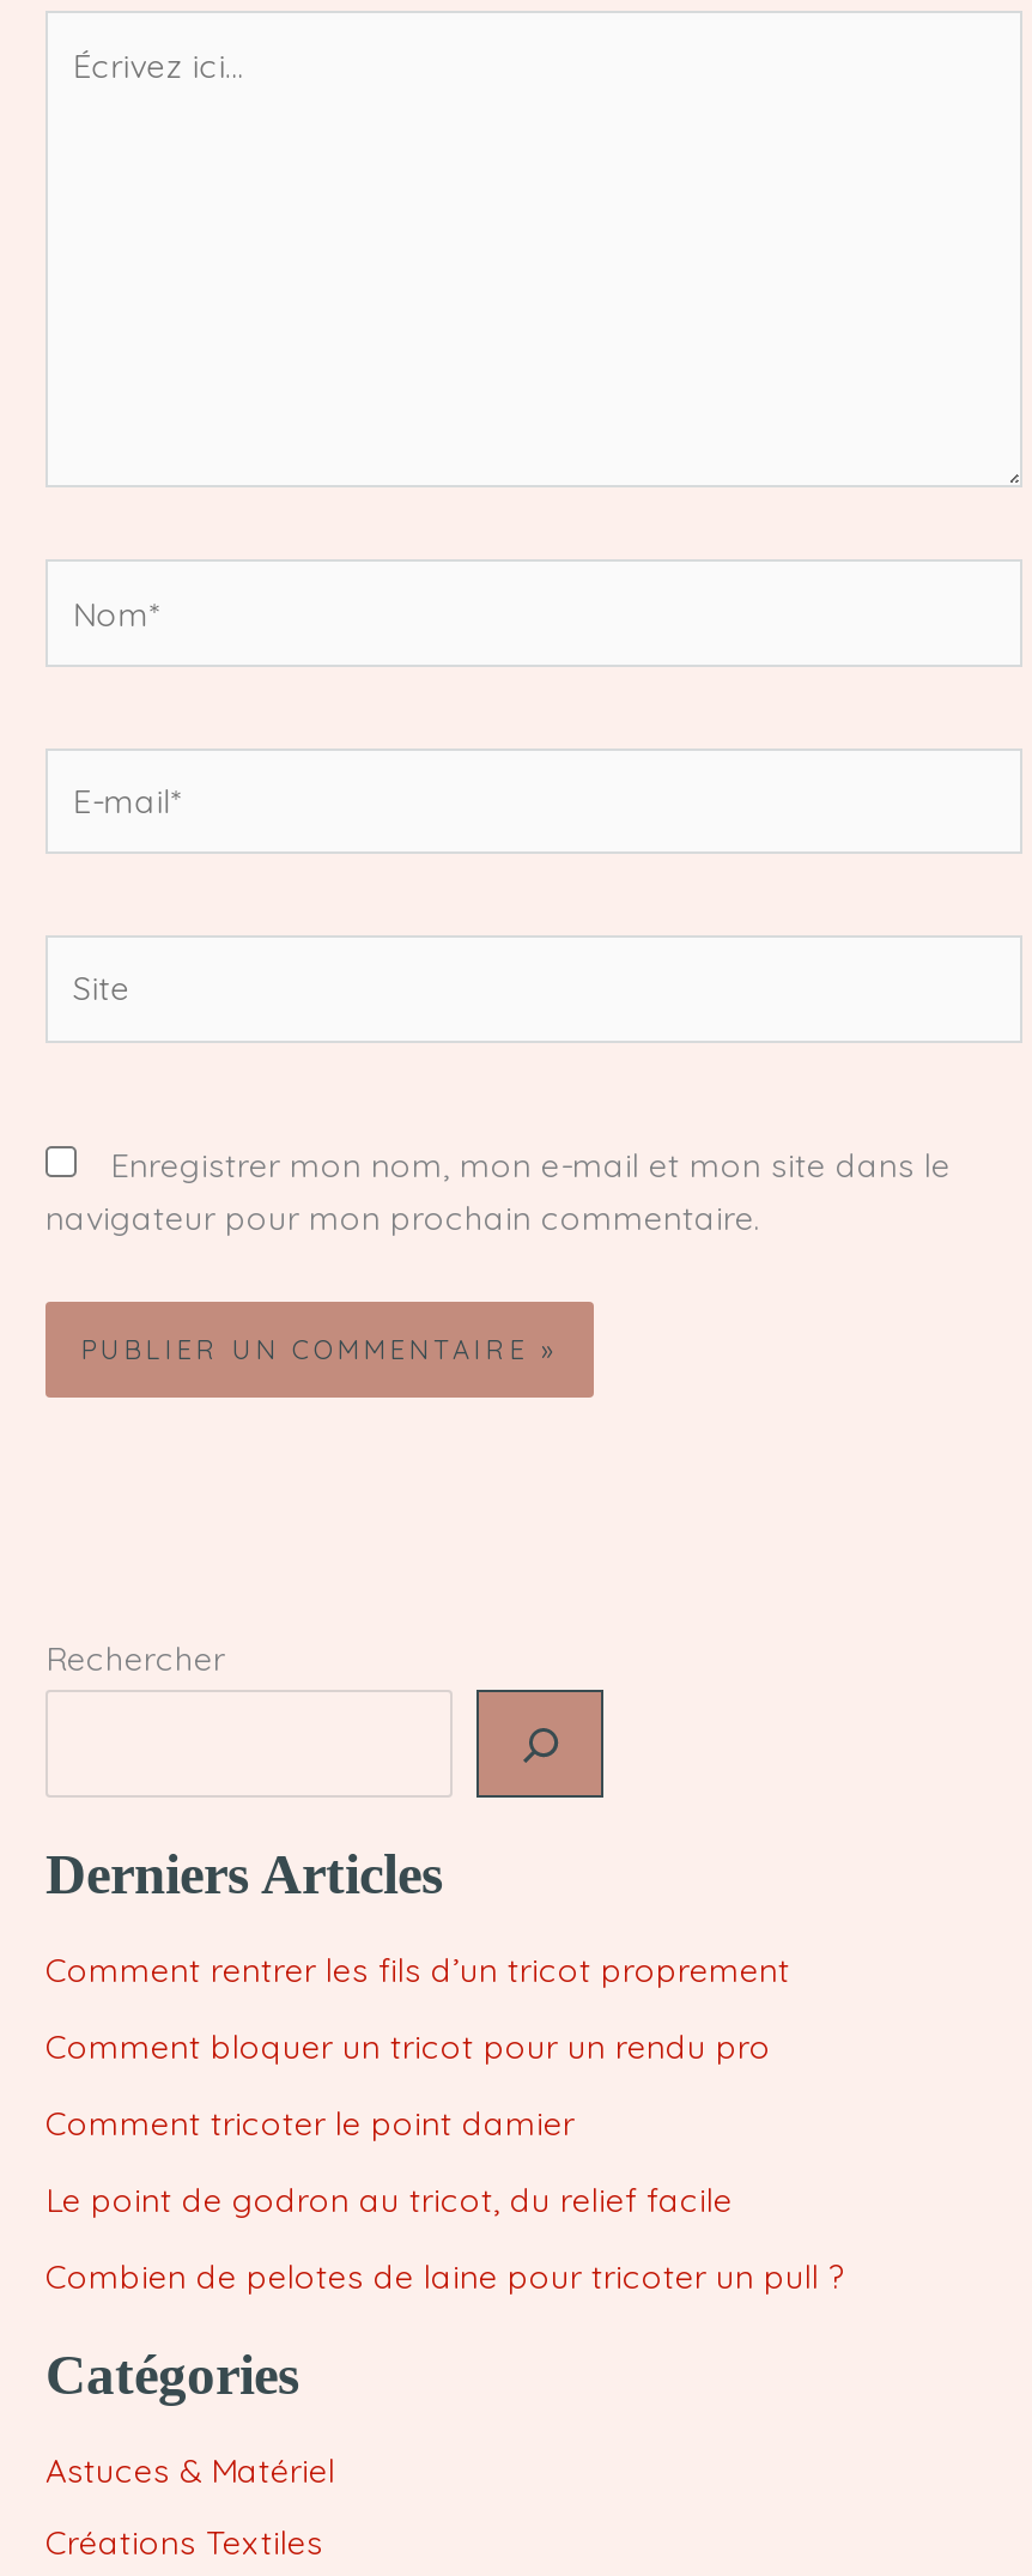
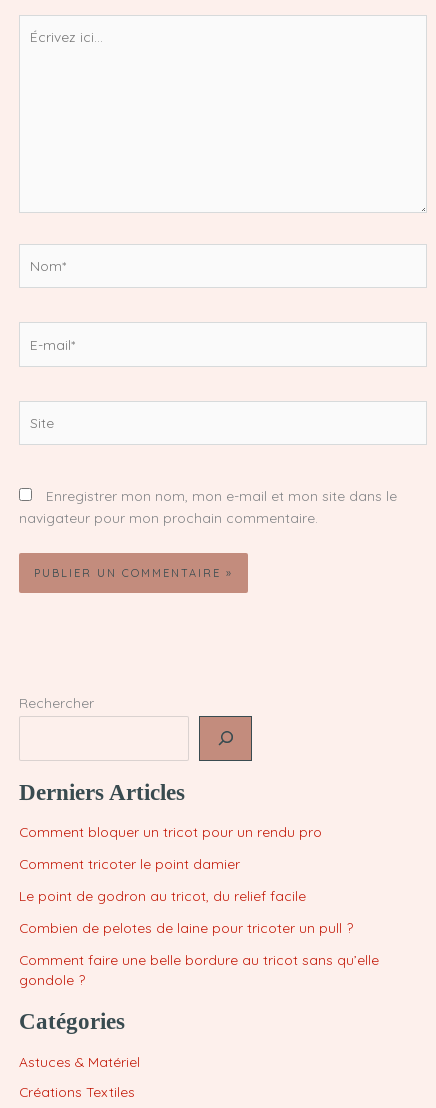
[45,1948,790,1989] Comment rentrer les fils d’un tricot proprement -> none
moved [45,2025,845,2296] -> [19,823,353,936]: Comment bloquer un tricot pour un rendu pro | Comment tricoter le point damier | Le point de godron au tricot, du relief facile | Combien de pelotes de laine pour tricoter un pull ?
none -> [19,951,379,988] Comment faire une belle bordure au tricot sans qu’elle | gondole ?

